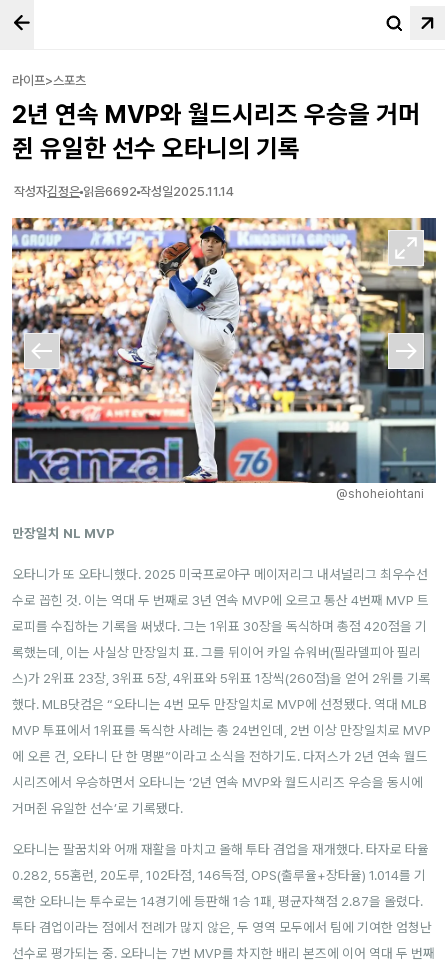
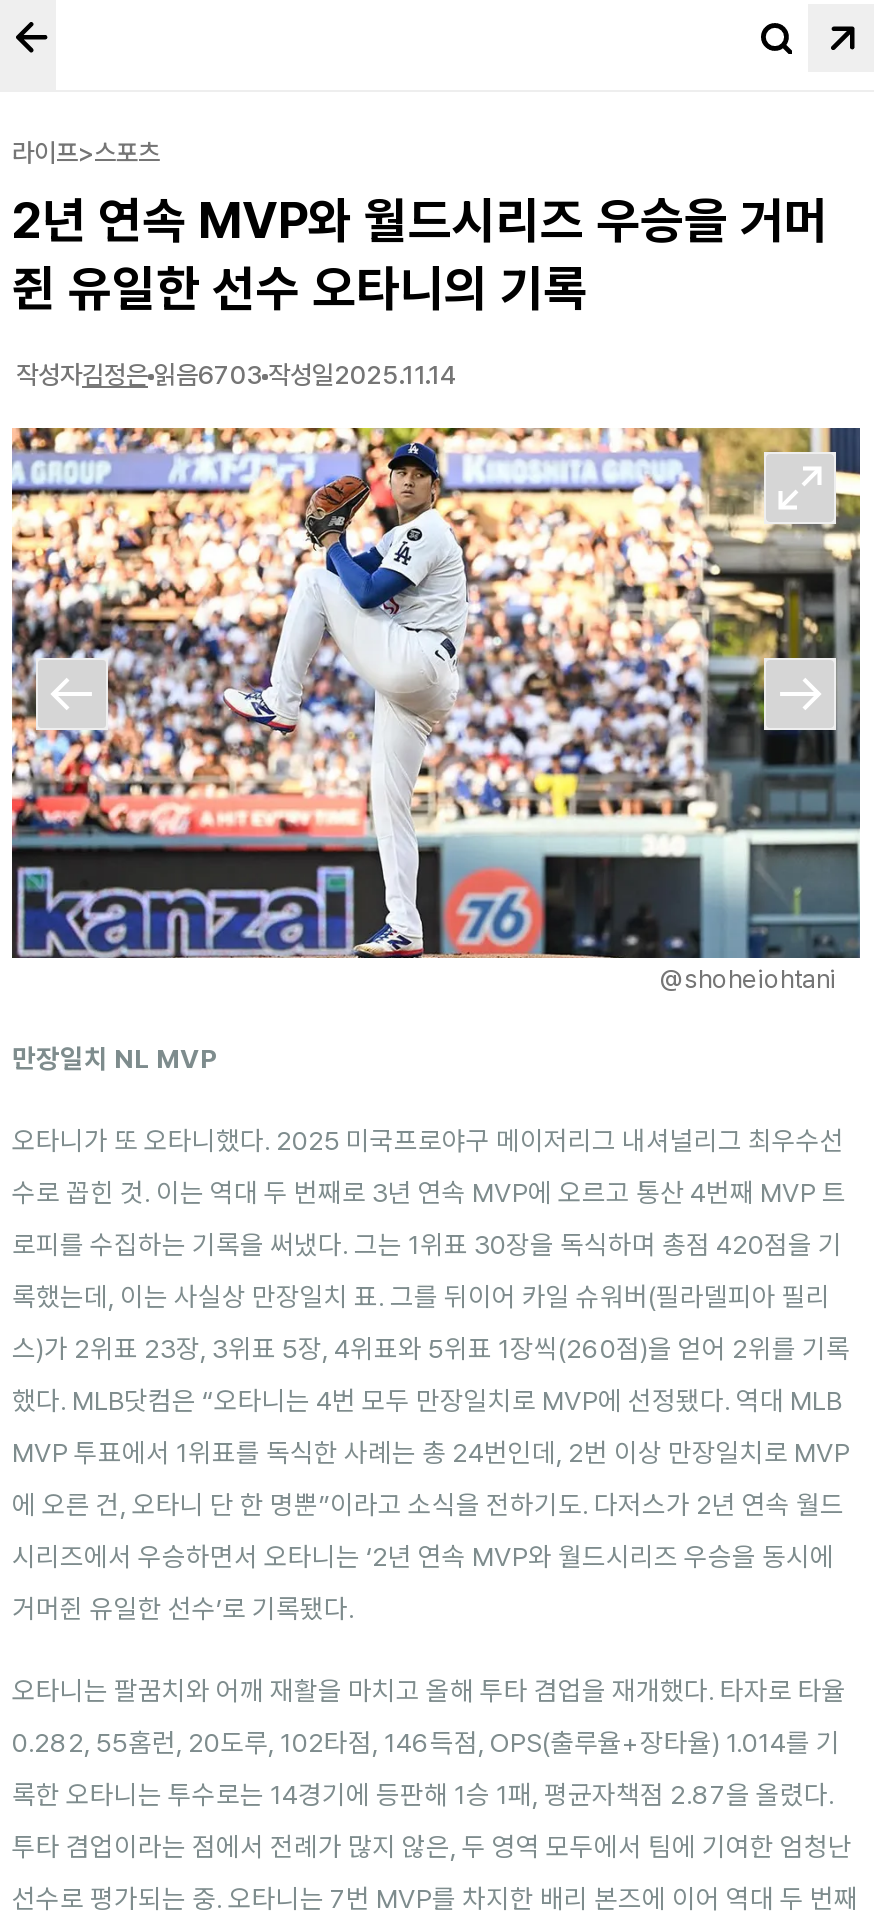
[14,184,234,199] 작성자김정은 읽음6692 작성일2025.11.14 -> [16,360,456,390] 작성자김정은 읽음6703 작성일2025.11.14

